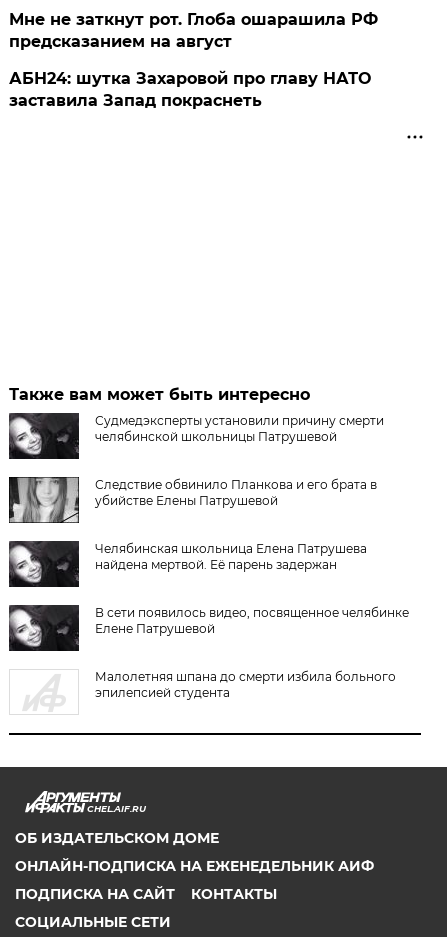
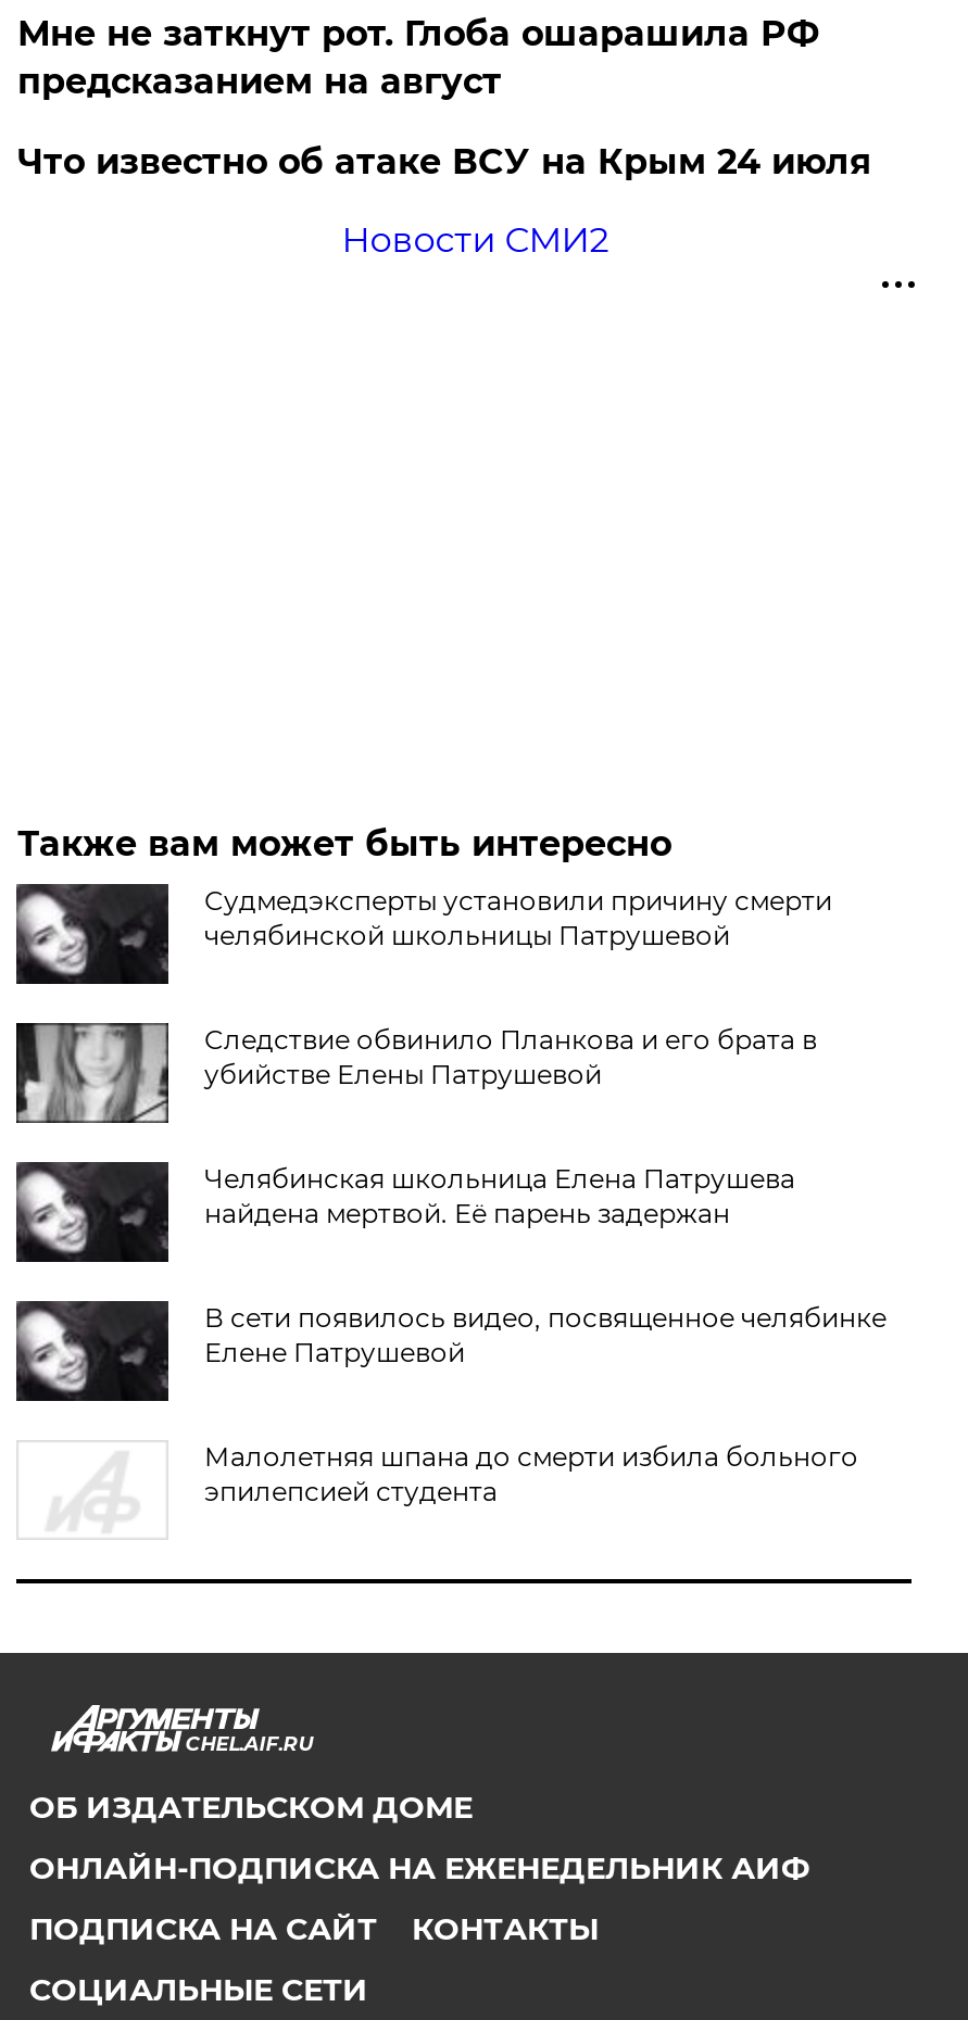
[9,69,371,110] АБН24: шутка Захаровой про главу НАТО | заставила Запад покраснеть -> [17,141,871,260] Что известно об атаке ВСУ на Крым 24 июля | Новости СМИ2

